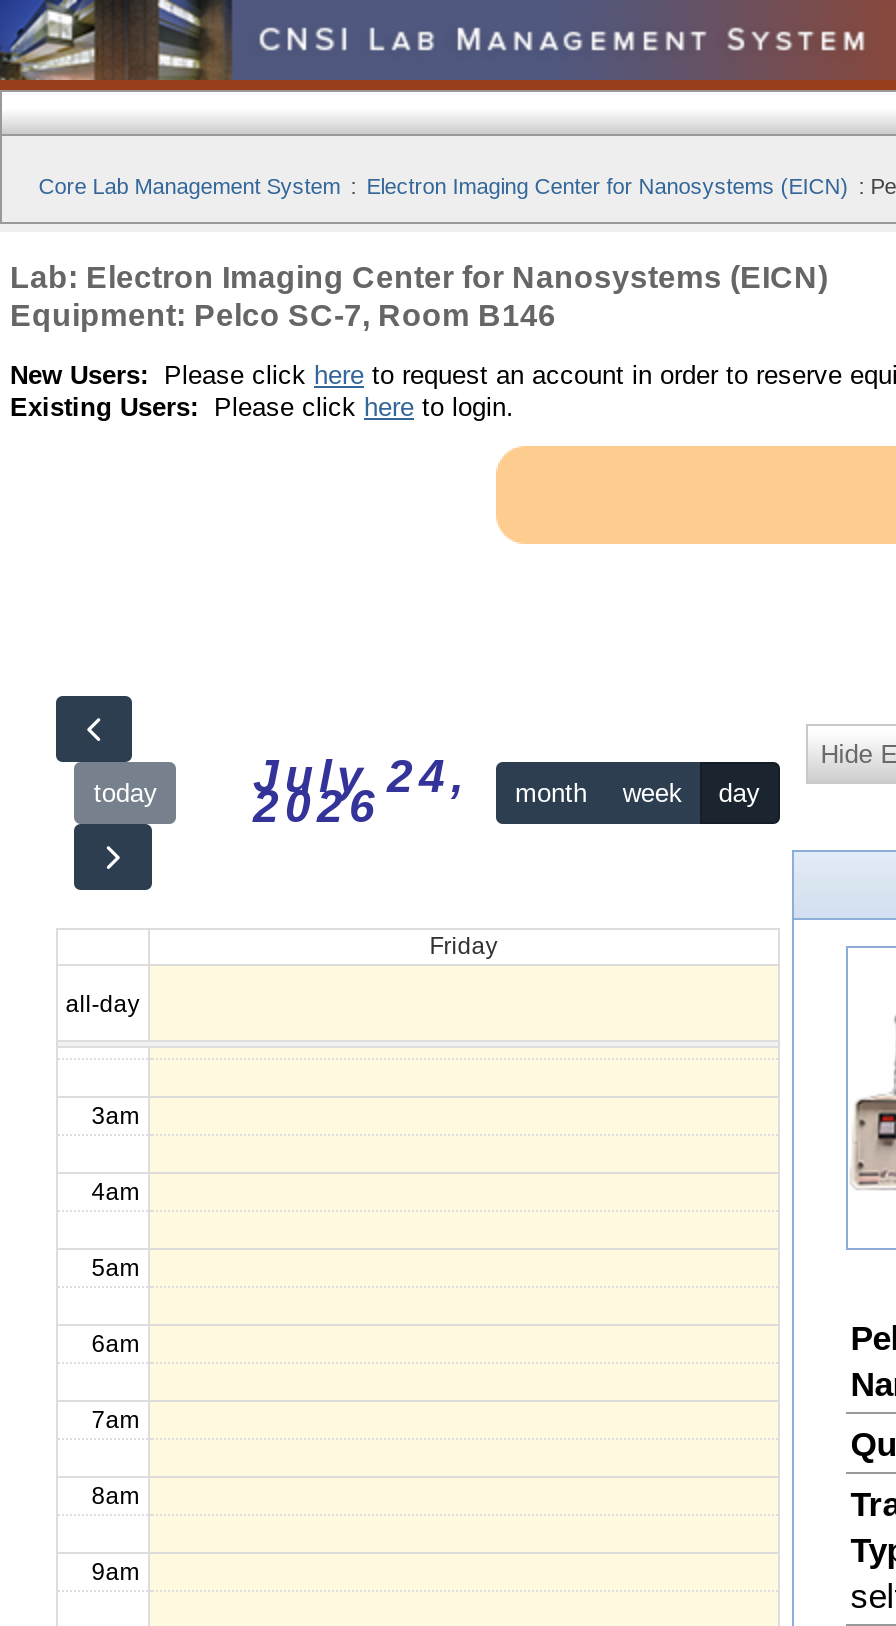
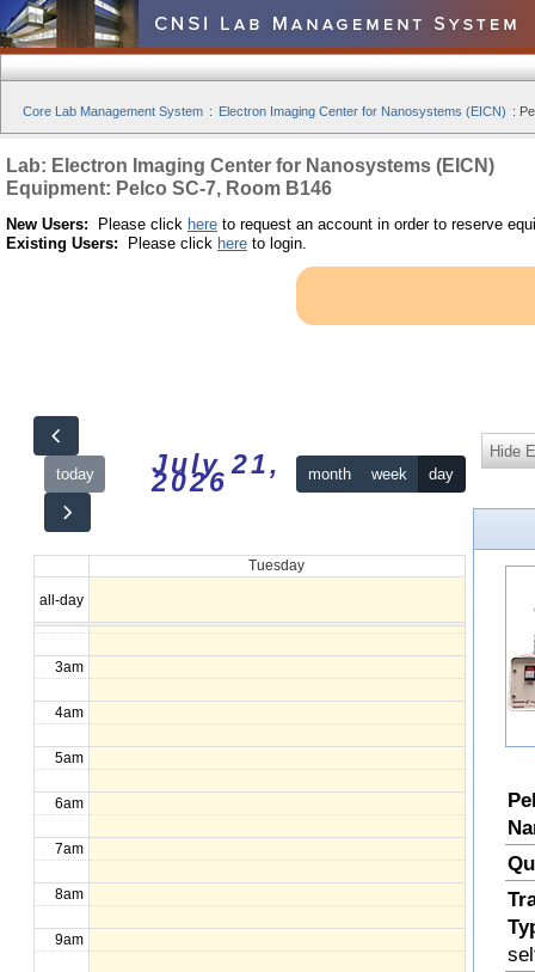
[253,751,761,808] July 24, month week day -> [151,449,454,483] July 21, month week day
[429,933,497,961] Friday -> [249,557,305,574] Tuesday

